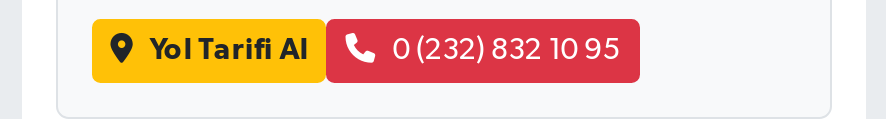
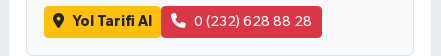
[392,35,620,65] 0 (232) 832 10 95 -> [194,14,312,29] 0 (232) 628 88 28

